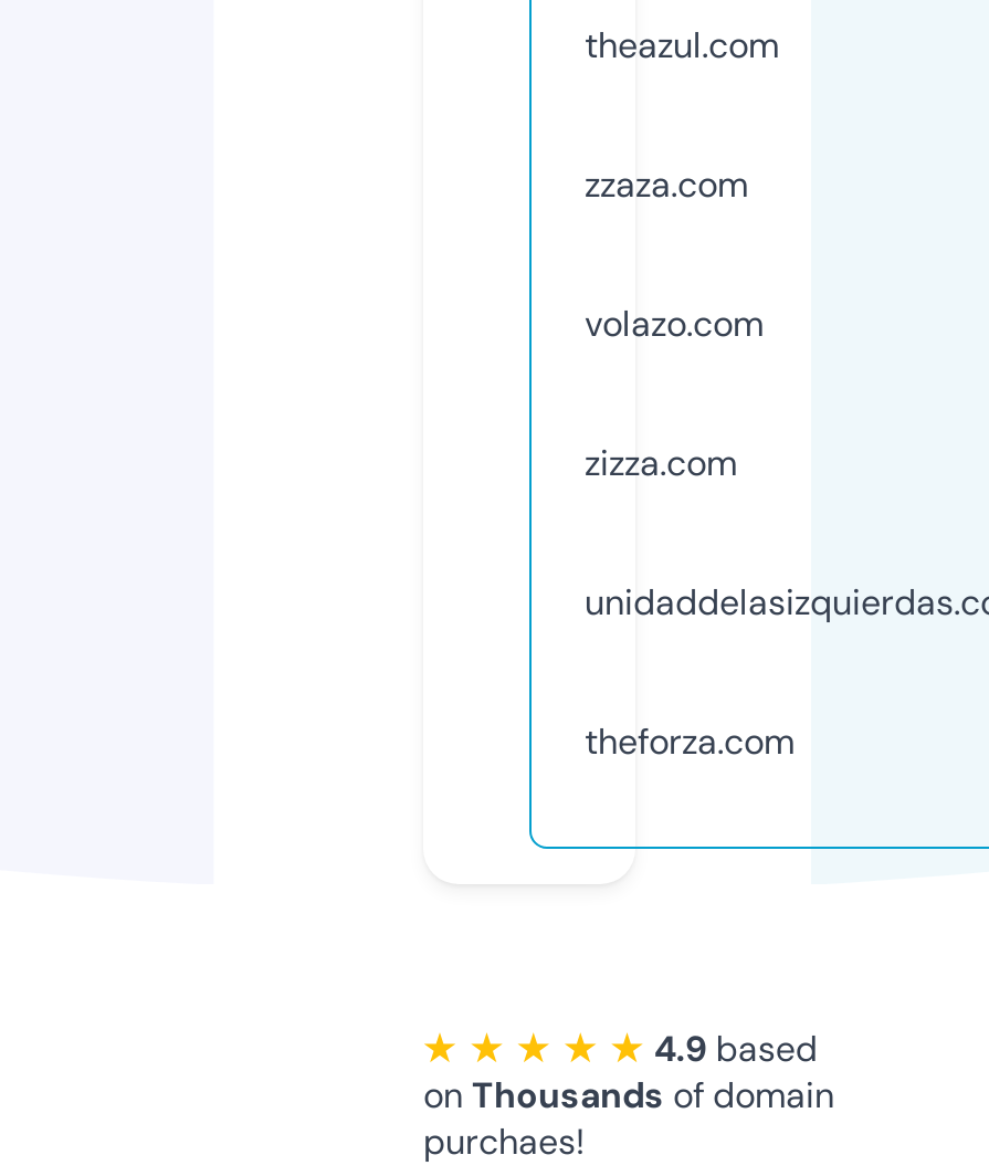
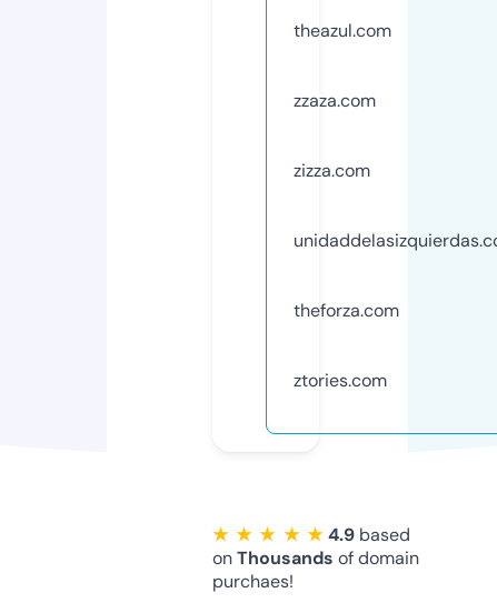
[585,300,764,347] volazo.com -> none
moved [585,439,795,764] -> [294,159,399,322]: zizza.com | theforza.com
none -> [294,368,387,392] ztories.com

